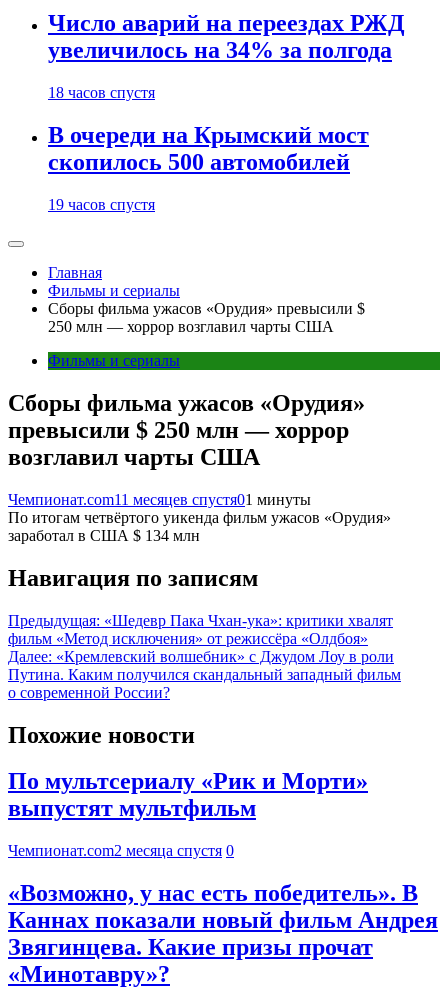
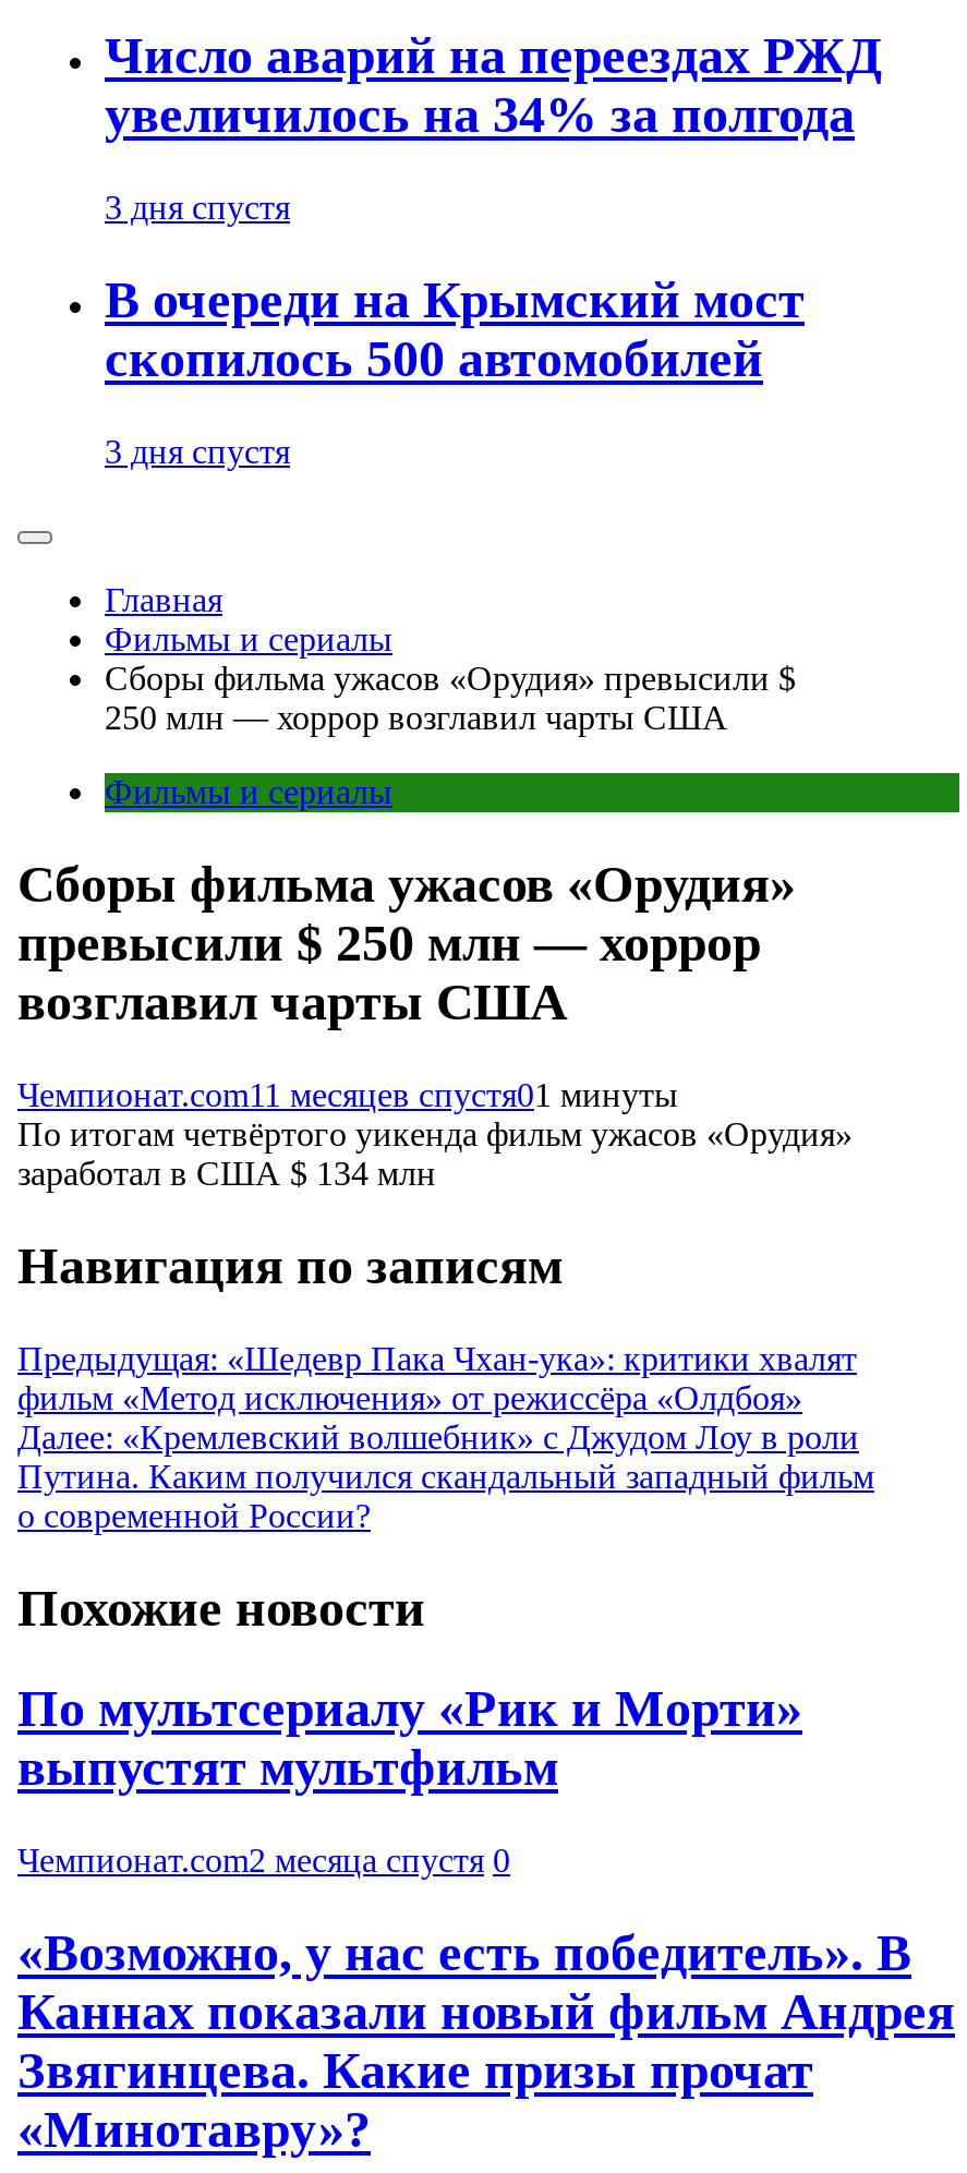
[48,84,155,101] 18 часов спустя -> [105,189,290,226] 3 дня спустя
[48,196,155,213] 19 часов спустя -> [105,433,290,470] 3 дня спустя

